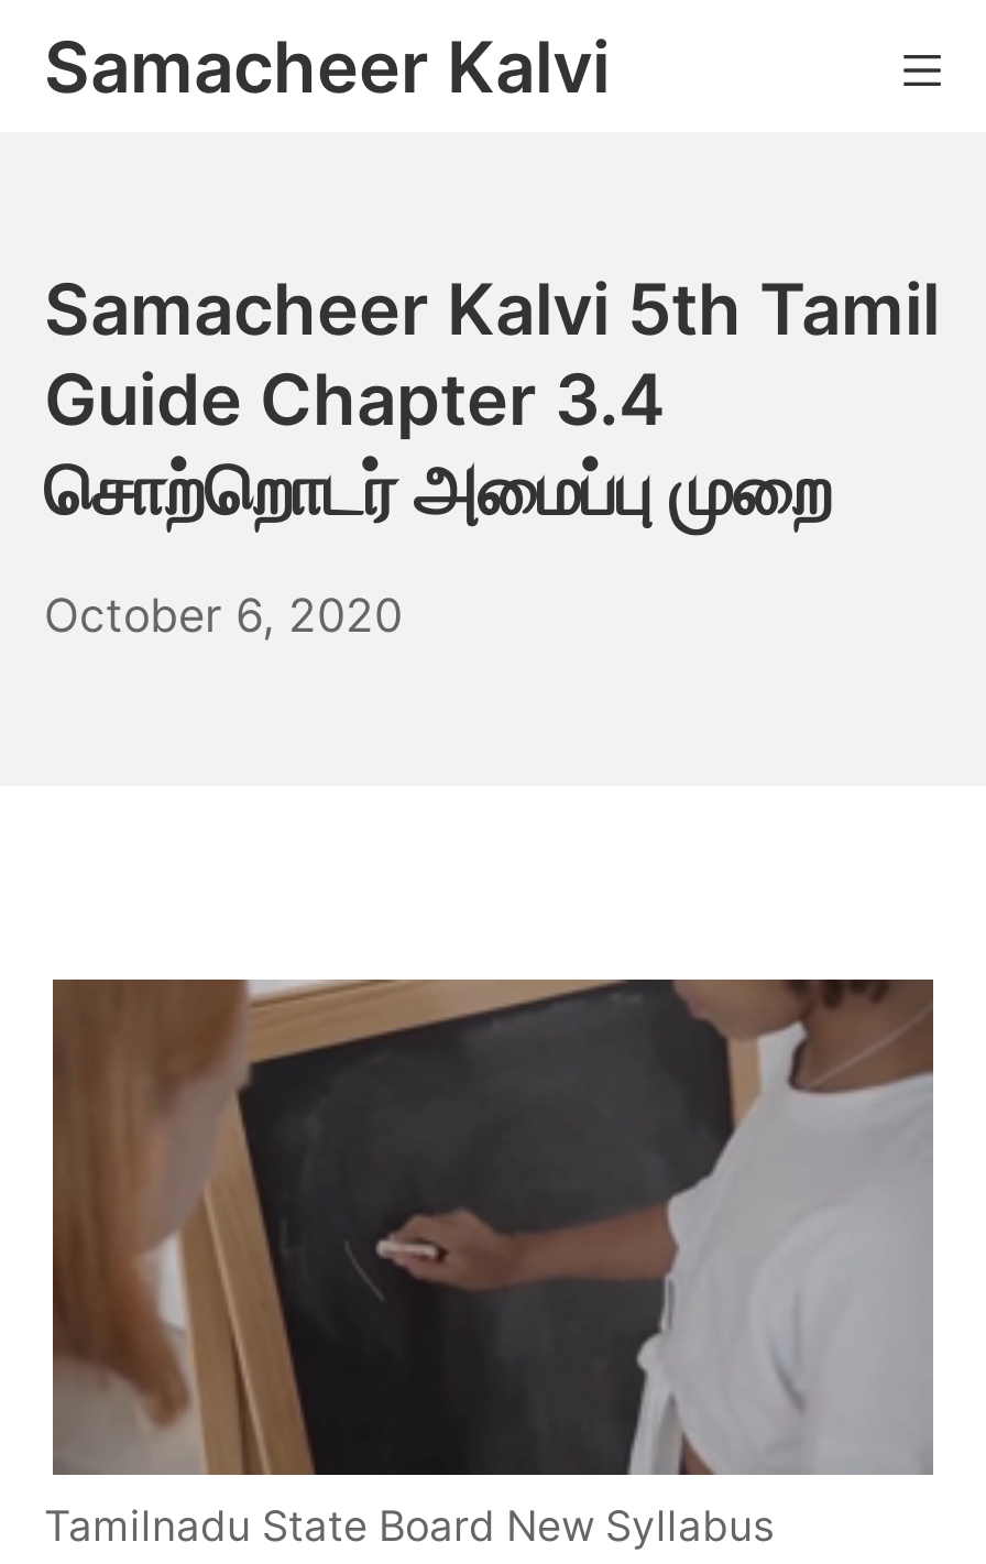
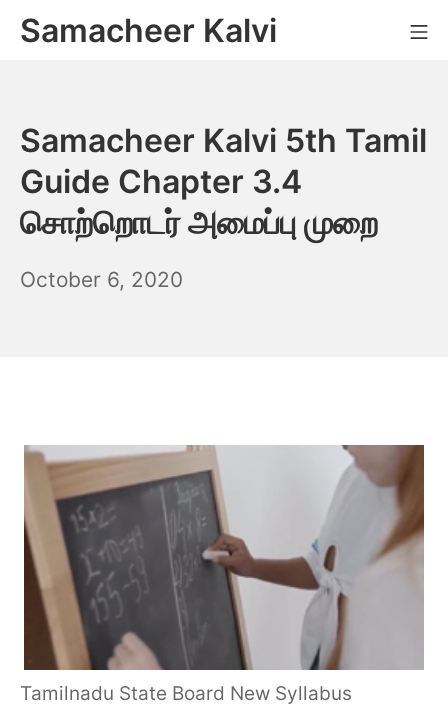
[53,977,933,1477] [image] -> [23,444,425,671] [image]

